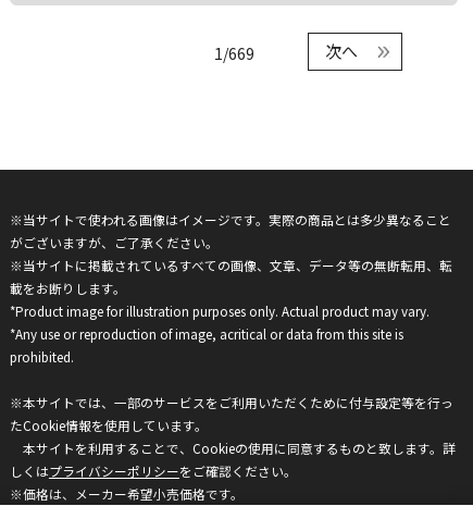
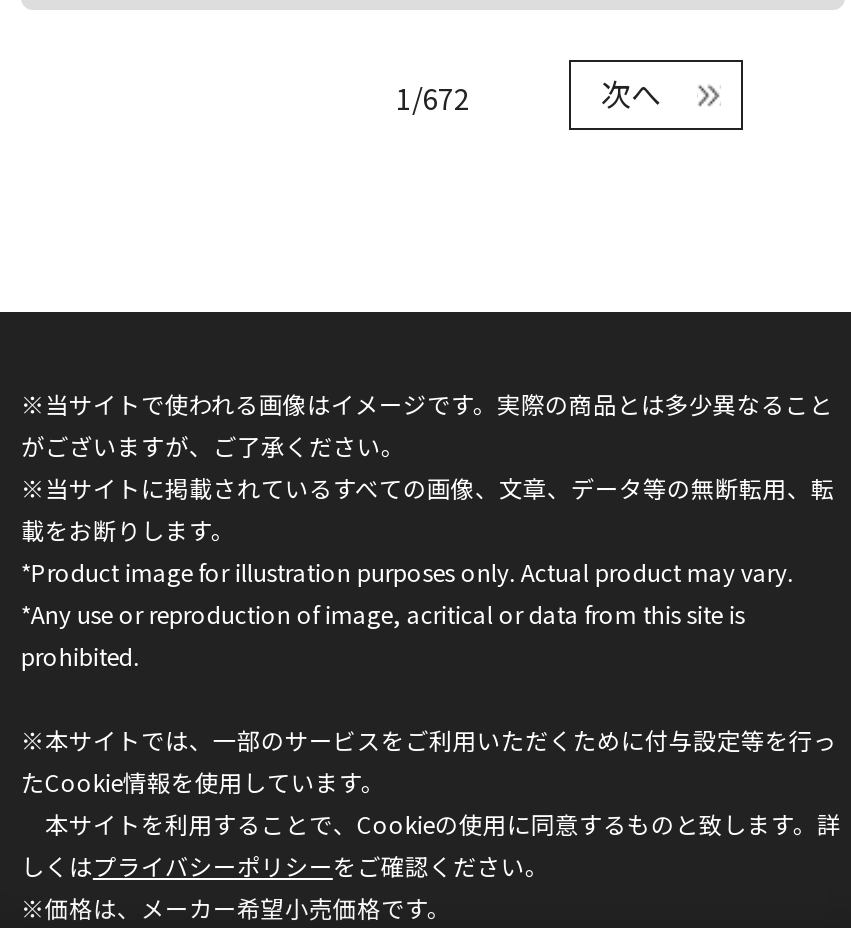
[214,42,254,64] 1/669 -> [396,77,470,117] 1/672

